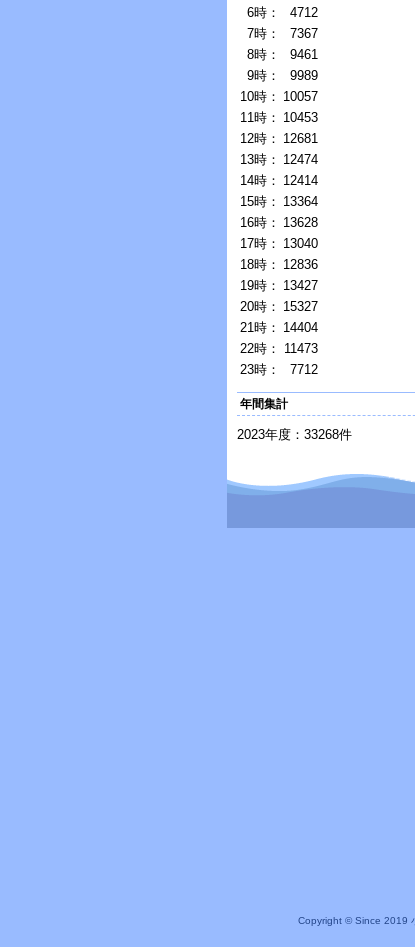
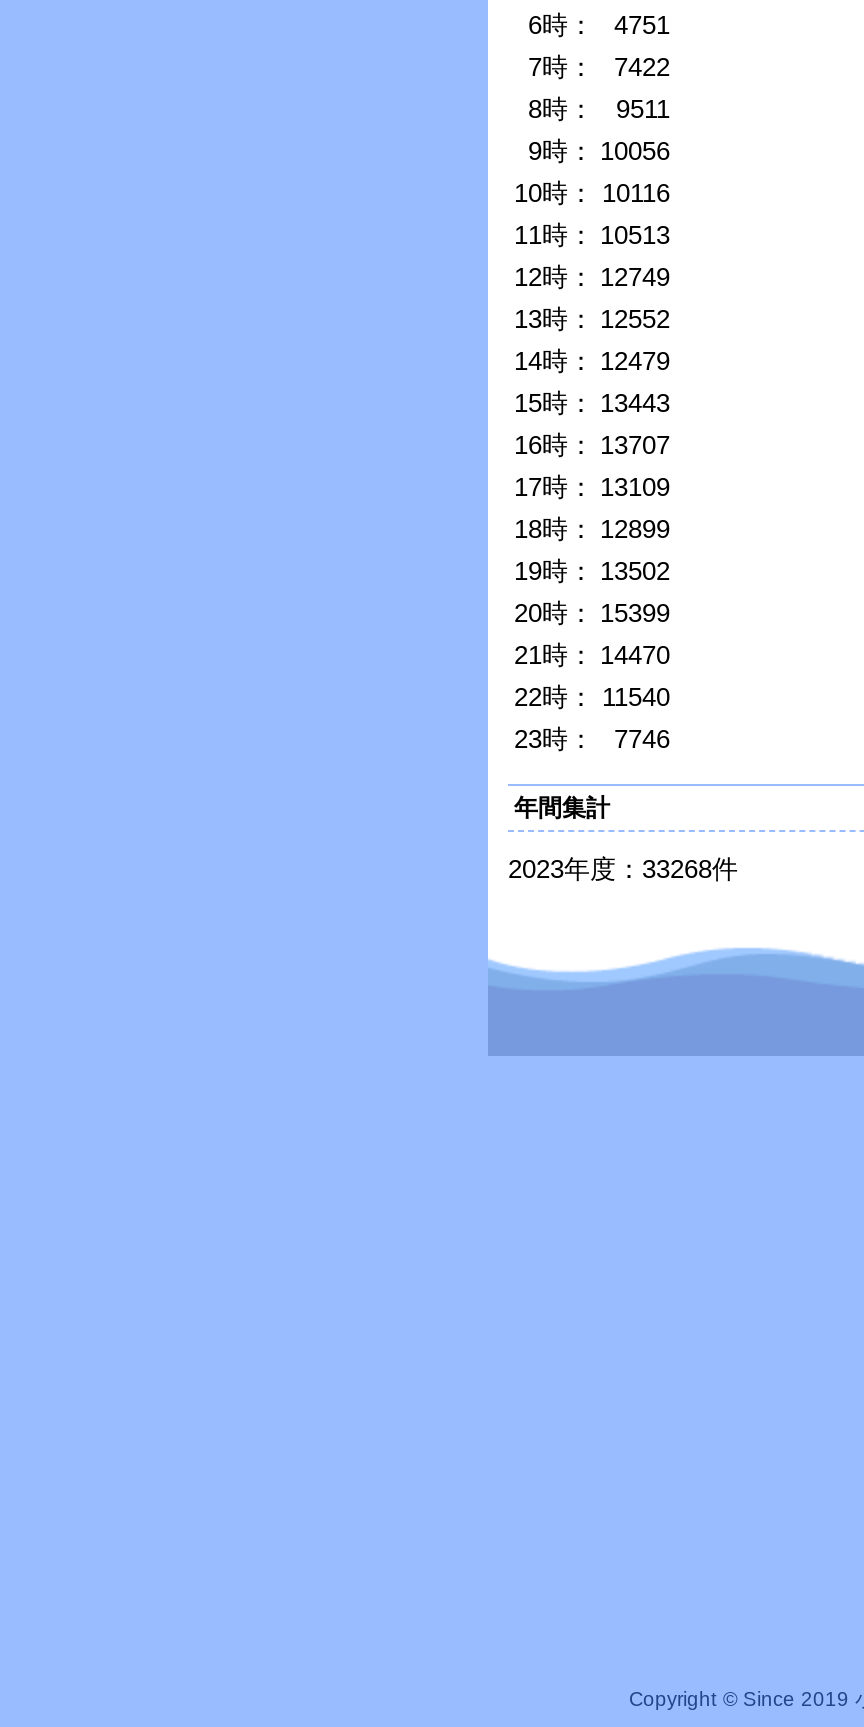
[247,5,318,20] 6時： 4712 -> [528,10,670,40] 6時： 4751
[247,26,318,41] 7時： 7367 -> [528,52,670,82] 7時： 7422
[240,47,318,356] 9461 | 9時： | 9989 | 10時： 10057 | 11時： 10453 | 12時： 12681 | 13時： 12474 | 14時： 12414 | 15時： 13364 | 16時： 13628 | 17時： 13040 | 18時： 12836 | 19時： 13427 | 20時： 15327 | 21時： 14404 | 22時： 11473 -> [514,94,670,712] 9511 | 9時： 10056 | 10時： 10116 | 11時： 10513 | 12時： 12749 | 13時： 12552 | 14時： 12479 | 15時： 13443 | 16時： 13707 | 17時： 13109 | 18時： 12899 | 19時： 13502 | 20時： 15399 | 21時： 14470 | 22時： 11540
[240,362,318,377] 23時： 7712 -> [514,724,670,754] 23時： 7746

